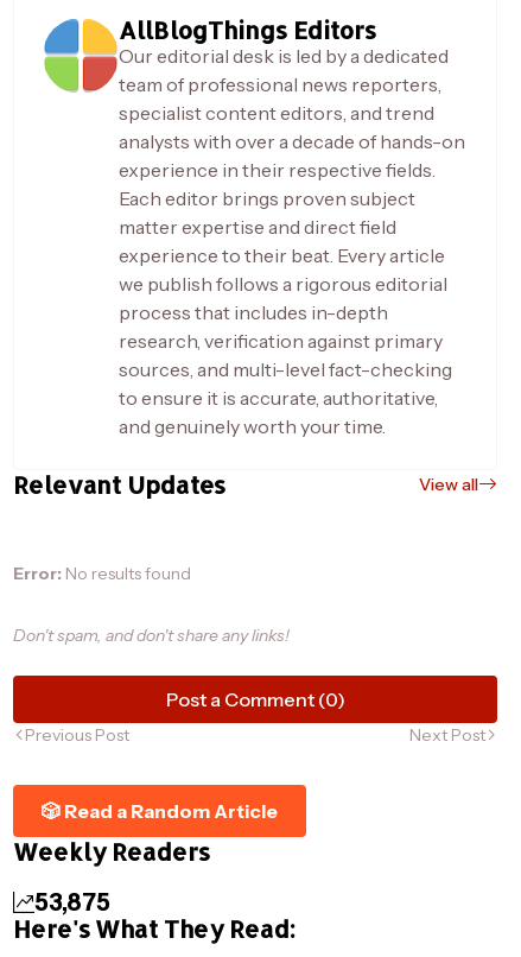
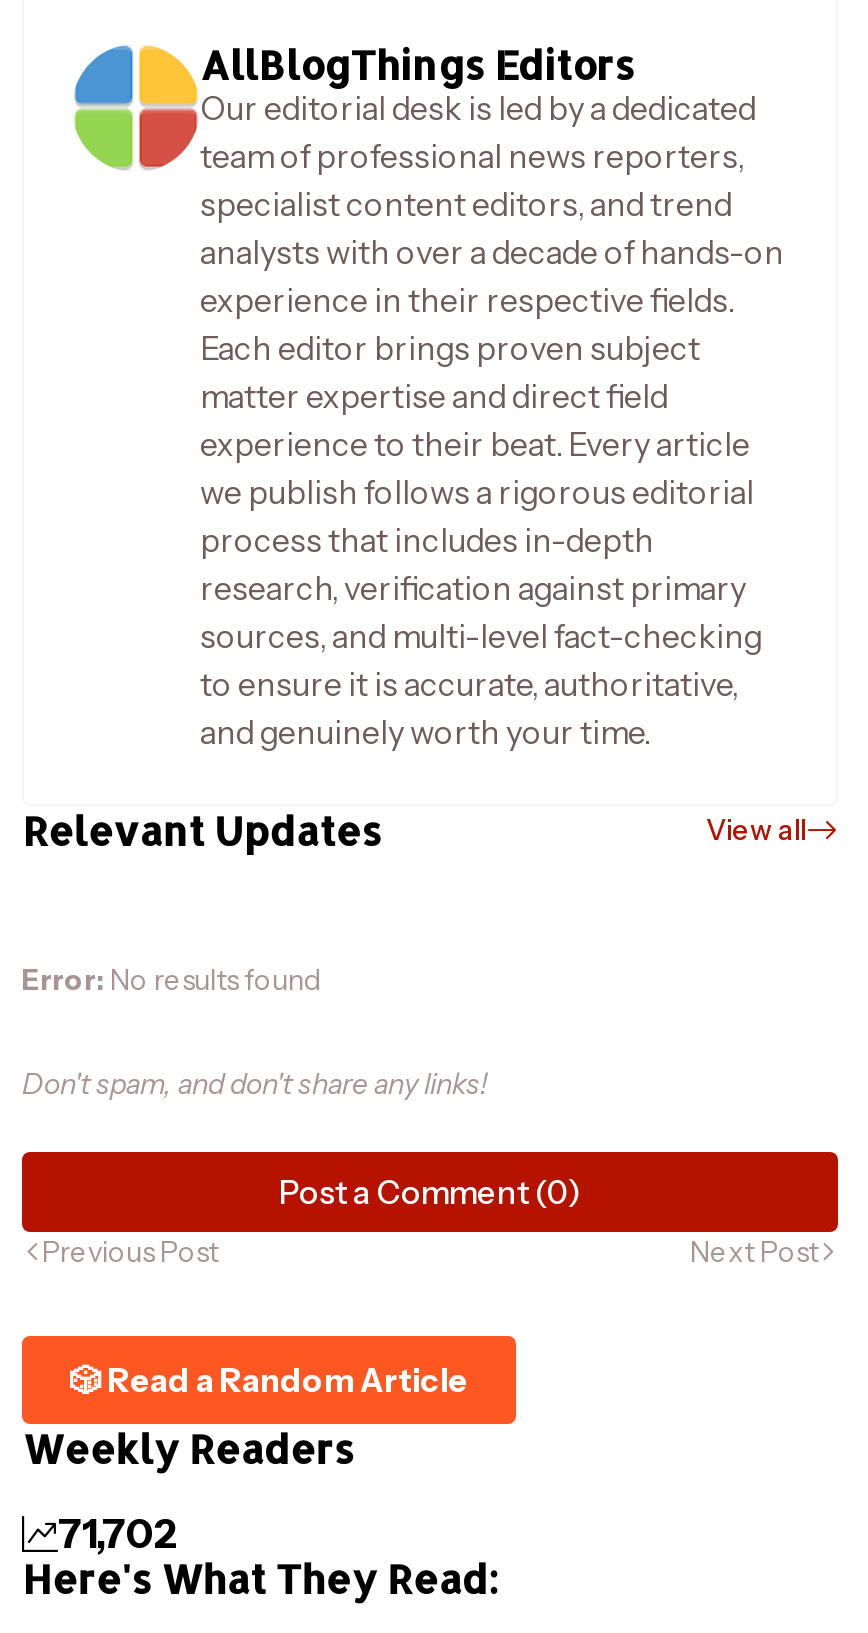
[34,888,110,916] 53,875 -> [58,1509,178,1557] 71,702

